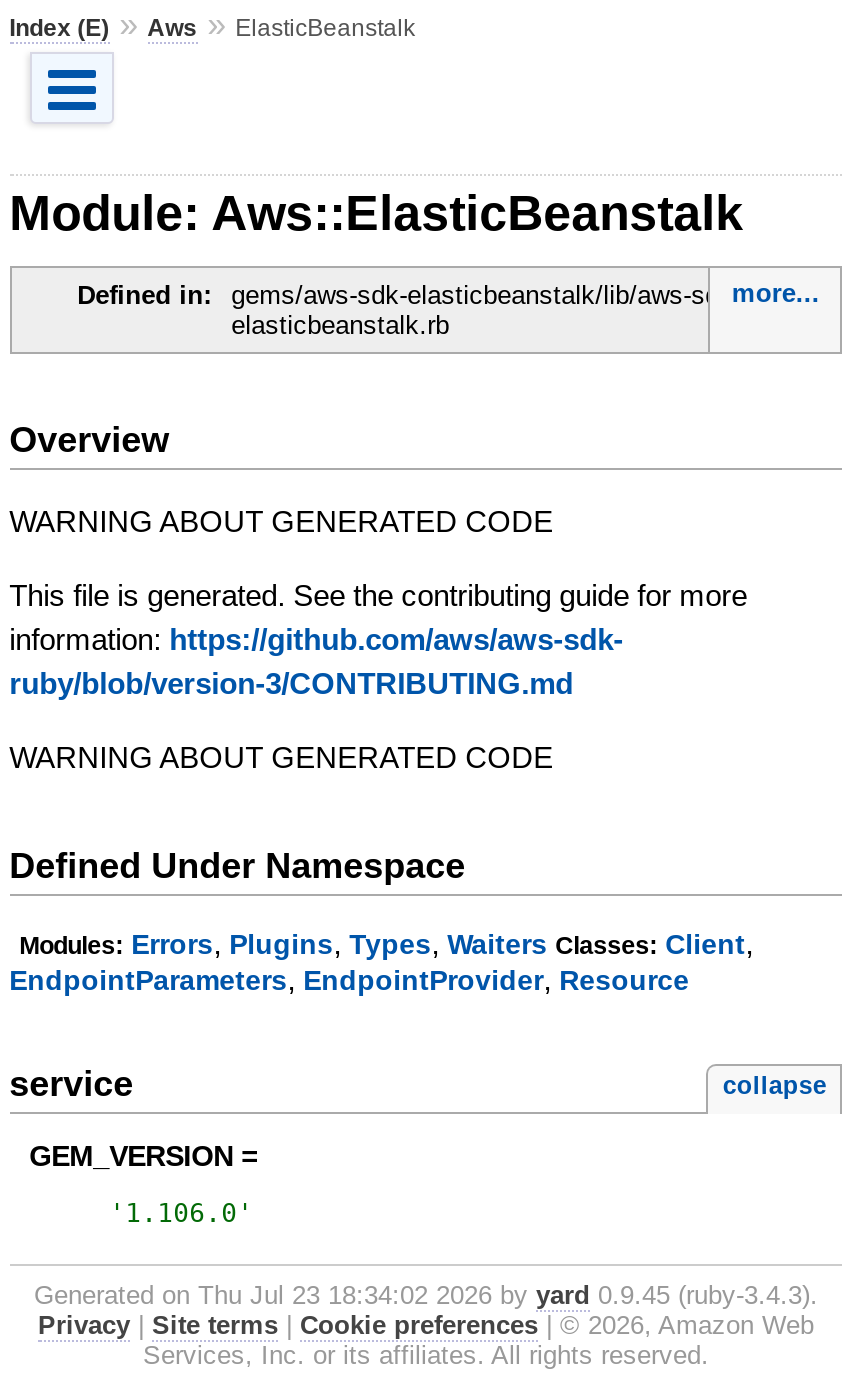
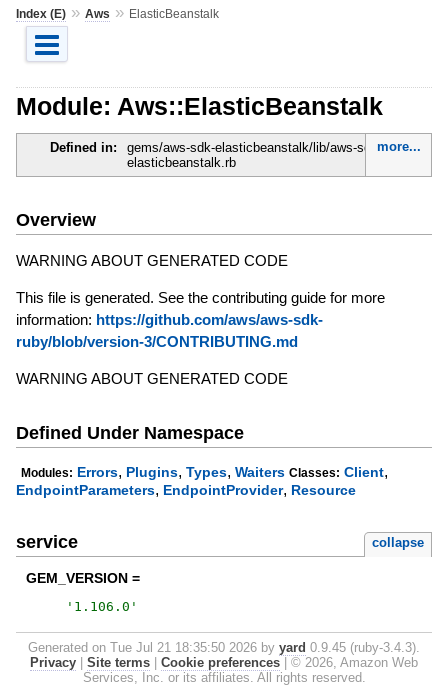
[34,1280,818,1310] Generated on Thu Jul 23 18:34:02 2026 by yard 0.9.45 (ruby-3.4.3). -> [28,640,420,655] Generated on Tue Jul 21 18:35:50 2026 by yard 0.9.45 (ruby-3.4.3).

